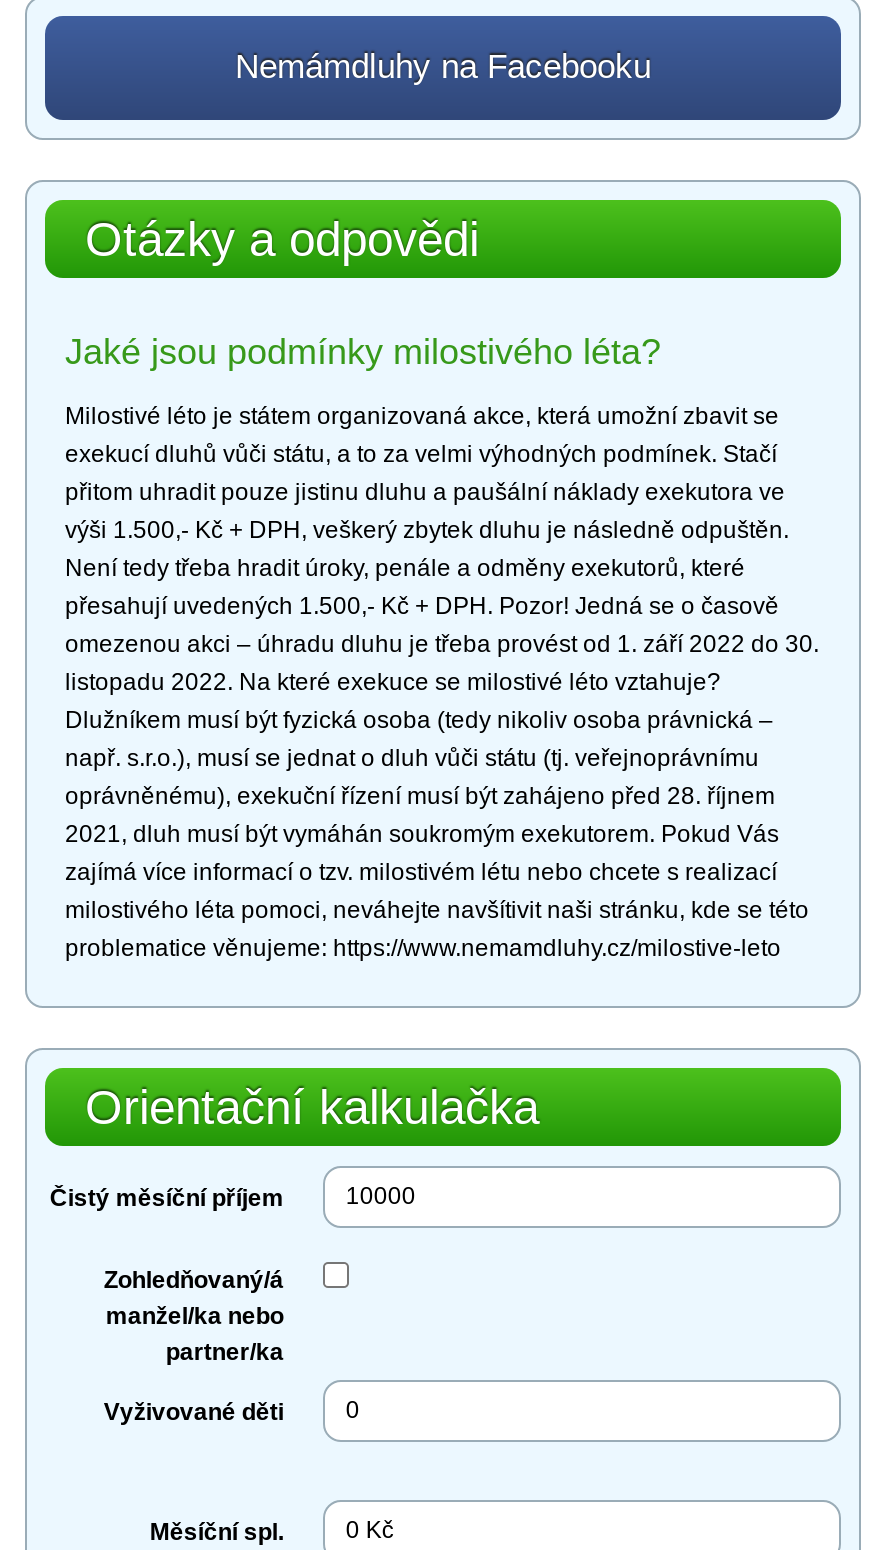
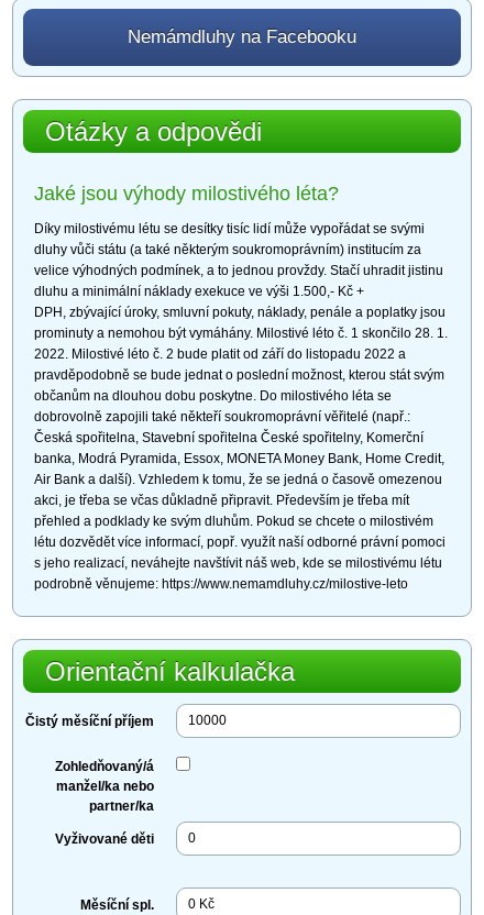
[65,332,661,372] Jaké jsou podmínky milostivého léta? -> [34,182,339,204] Jaké jsou výhody milostivého léta?
[65,402,819,962] Milostivé léto je státem organizovaná akce, která umožní zbavit se | exekucí dluhů vůči státu, a to za velmi výhodných podmínek. Stačí | přitom uhradit pouze jistinu dluhu a paušální náklady exekutora ve | výši 1.500,- Kč + DPH, veškerý zbytek dluhu je následně odpuštěn. | Není tedy třeba hradit úroky, penále a odměny exekutorů, které | přesahují uvedených 1.500,- Kč + DPH. Pozor! Jedná se o časově | omezenou akci – úhradu dluhu je třeba provést od 1. září 2022 do 30. | listopadu 2022. Na které exekuce se milostivé léto vztahuje? | Dlužníkem musí být fyzická osoba (tedy nikoliv osoba právnická – | např. s.r.o.), musí se jednat o dluh vůči státu (tj. veřejnoprávnímu | oprávněnému), exekuční řízení musí být zahájeno před 28. říjnem | 2021, dluh musí být vymáhán soukromým exekutorem. Pokud Vás | zajímá více informací o tzv. milostivém létu nebo chcete s realizací | milostivého léta pomoci, neváhejte navšítivit naši stránku, kde se této | problematice věnujeme: https://www.nemamdluhy.cz/milostive-leto -> [34,221,448,591] Díky milostivému létu se desítky tisíc lidí může vypořádat se svými | dluhy vůči státu (a také některým soukromoprávním) institucím za | velice výhodných podmínek, a to jednou provždy. Stačí uhradit jistinu | dluhu a minimální náklady exekuce ve výši 1.500,- Kč + | DPH, zbývající úroky, smluvní pokuty, náklady, penále a poplatky jsou | prominuty a nemohou být vymáhány. Milostivé léto č. 1 skončilo 28. 1. | 2022. Milostivé léto č. 2 bude platit od září do listopadu 2022 a | pravděpodobně se bude jednat o poslední možnost, kterou stát svým | občanům na dlouhou dobu poskytne. Do milostivého léta se | dobrovolně zapojili také někteří soukromoprávní věřitelé (např.: | Česká spořitelna, Stavební spořitelna České spořitelny, Komerční | banka, Modrá Pyramida, Essox, MONETA Money Bank, Home Credit, | Air Bank a další). Vzhledem k tomu, že se jedná o časově omezenou | akci, je třeba se včas důkladně připravit. Především je třeba mít | přehled a podklady ke svým dluhům. Pokud se chcete o milostivém | létu dozvědět více informací, popř. využít naší odborné právní pomoci | s jeho realizací, neváhejte navštívit náš web, kde se milostivému létu | podrobně věnujeme: https://www.nemamdluhy.cz/milostive-leto

